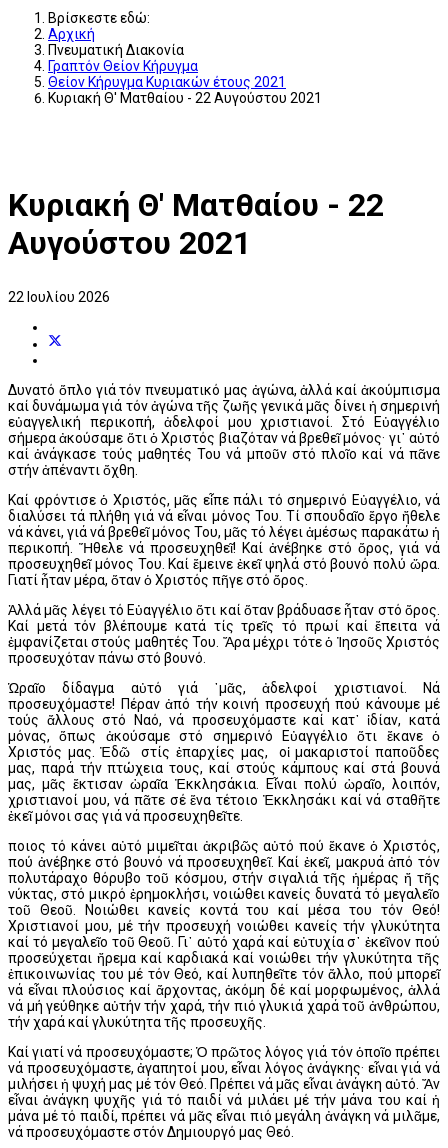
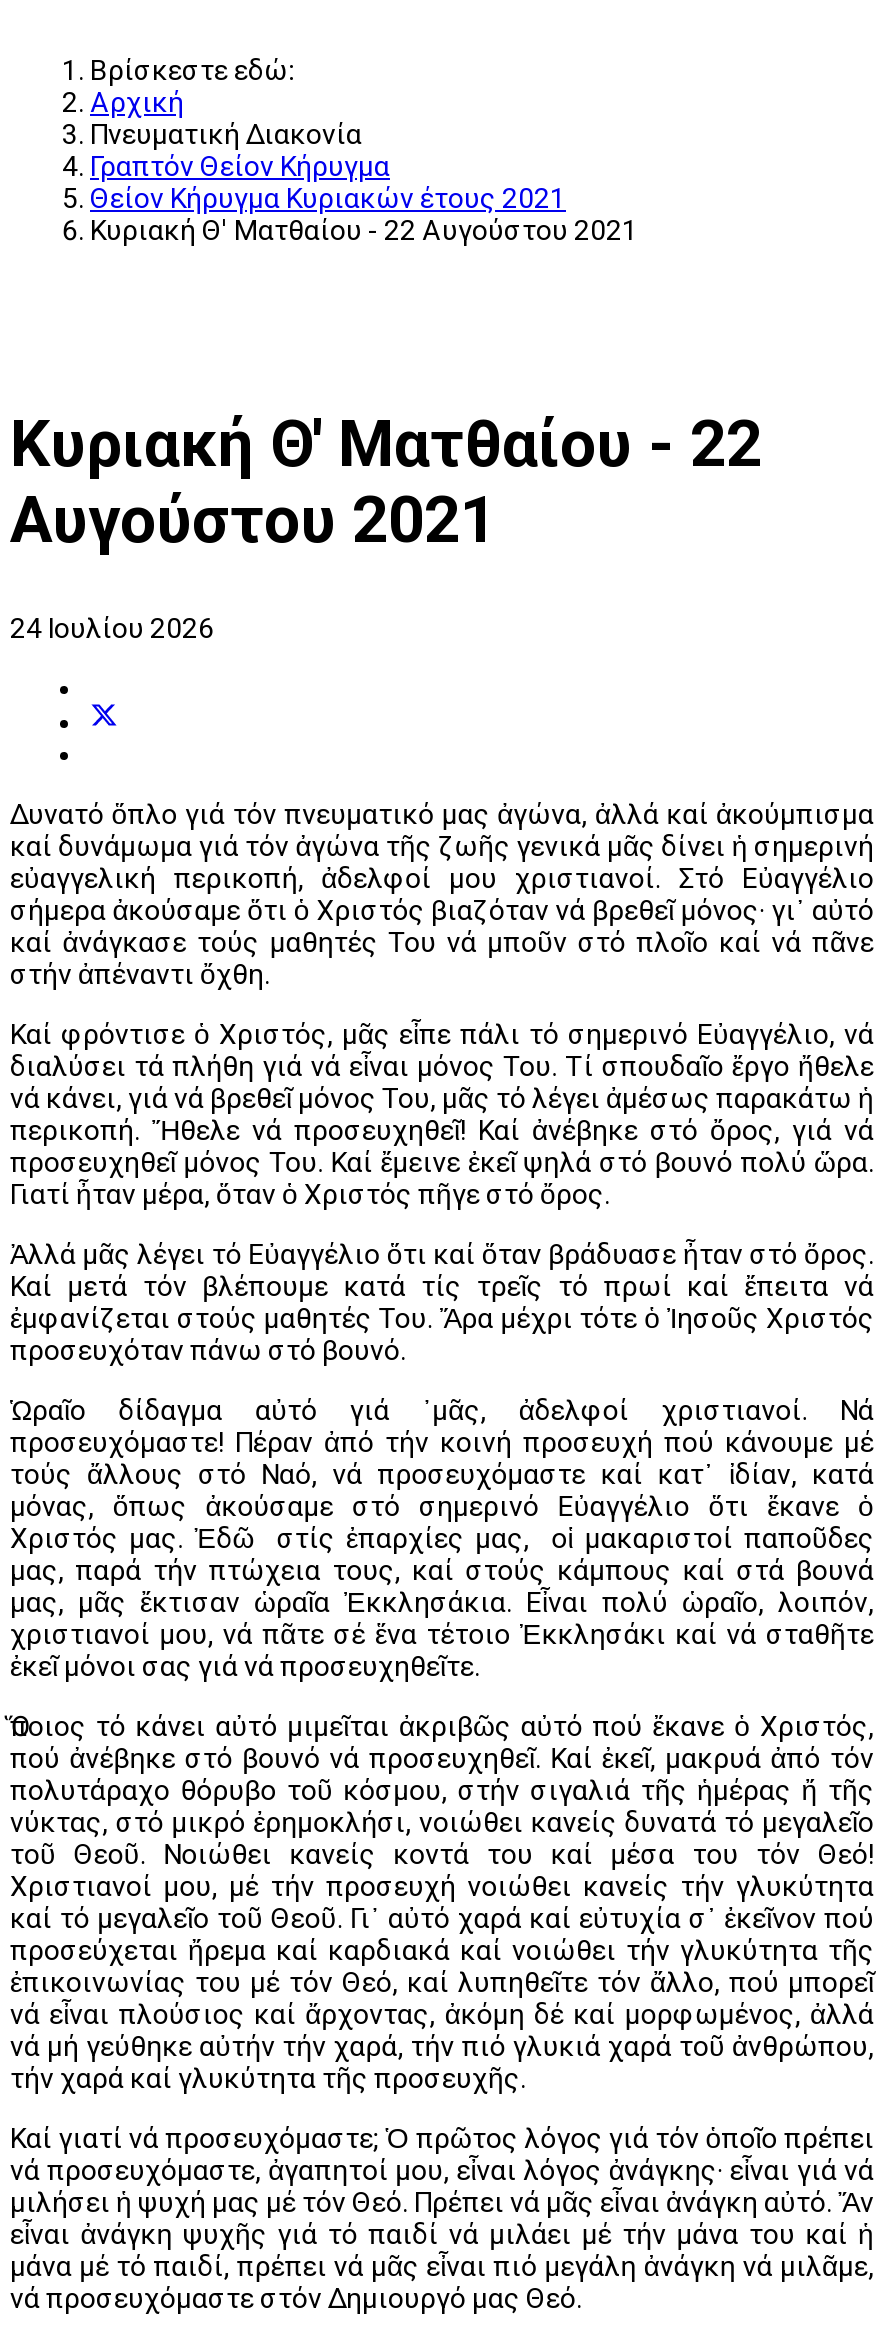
[8,289,110,305] 22 Ιουλίου 2026 -> [10,612,214,644] 24 Ιουλίου 2026

